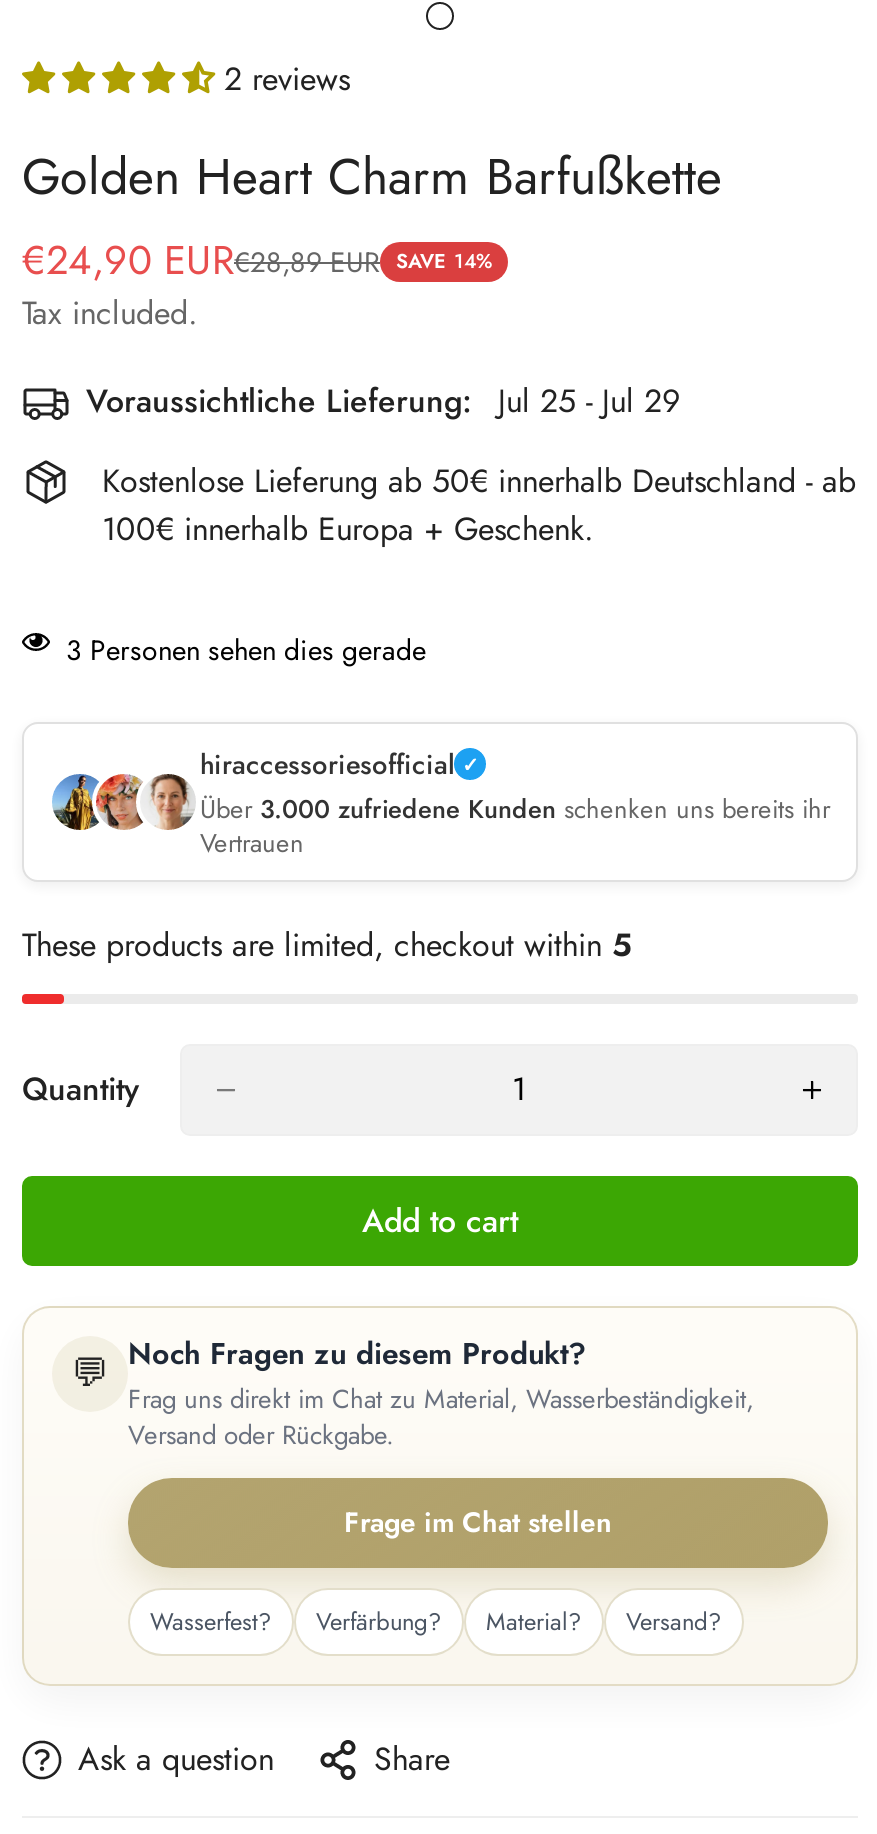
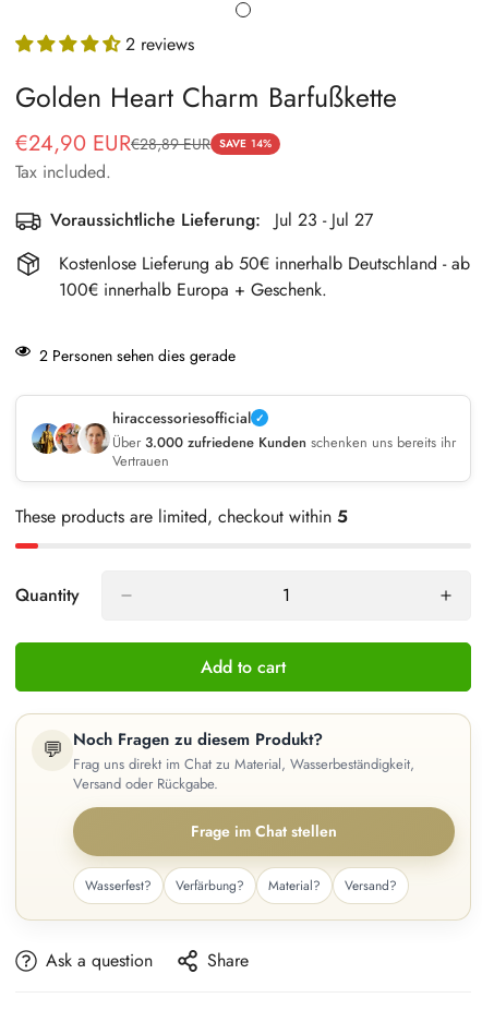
[86,378,680,424] Voraussichtliche Lieferung: Jul 25 - Jul 29 -> [50,207,373,233] Voraussichtliche Lieferung: Jul 23 - Jul 27
[66,630,426,670] 3 Personen sehen dies gerade -> [39,345,236,367] 2 Personen sehen dies gerade

